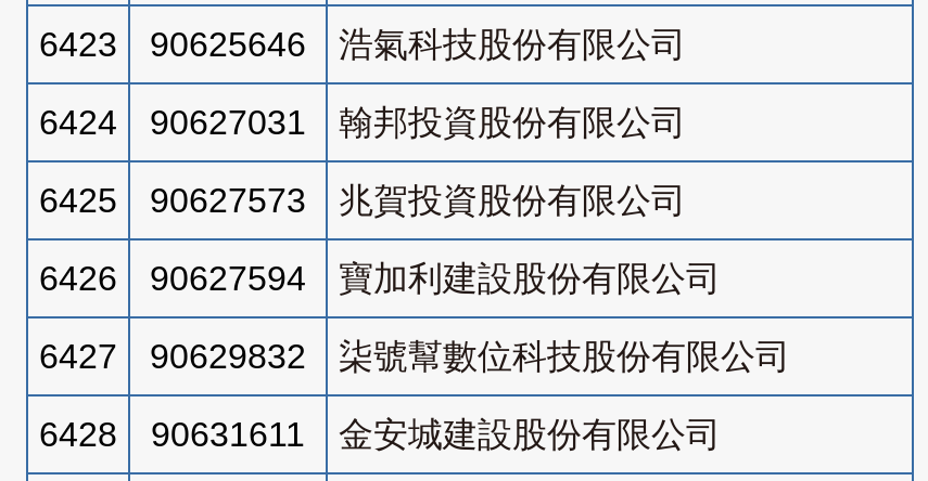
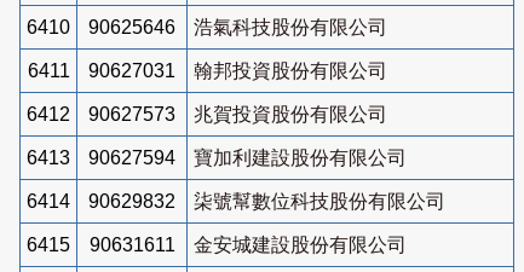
[39,26,686,63] 6423 90625646 浩氣科技股份有限公司 -> [27,17,387,37] 6410 90625646 浩氣科技股份有限公司
[39,104,686,141] 6424 90627031 翰邦投資股份有限公司 -> [27,60,387,81] 6411 90627031 翰邦投資股份有限公司
[39,182,686,219] 6425 90627573 兆賀投資股份有限公司 -> [27,104,387,124] 6412 90627573 兆賀投資股份有限公司
[39,260,721,297] 6426 90627594 寶加利建設股份有限公司 -> [27,147,407,168] 6413 90627594 寶加利建設股份有限公司
[39,338,790,375] 6427 90629832 柒號幫數位科技股份有限公司 -> [27,191,445,211] 6414 90629832 柒號幫數位科技股份有限公司
[39,416,721,453] 6428 90631611 金安城建設股份有限公司 -> [27,234,407,255] 6415 90631611 金安城建設股份有限公司

